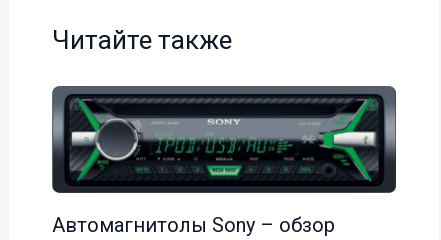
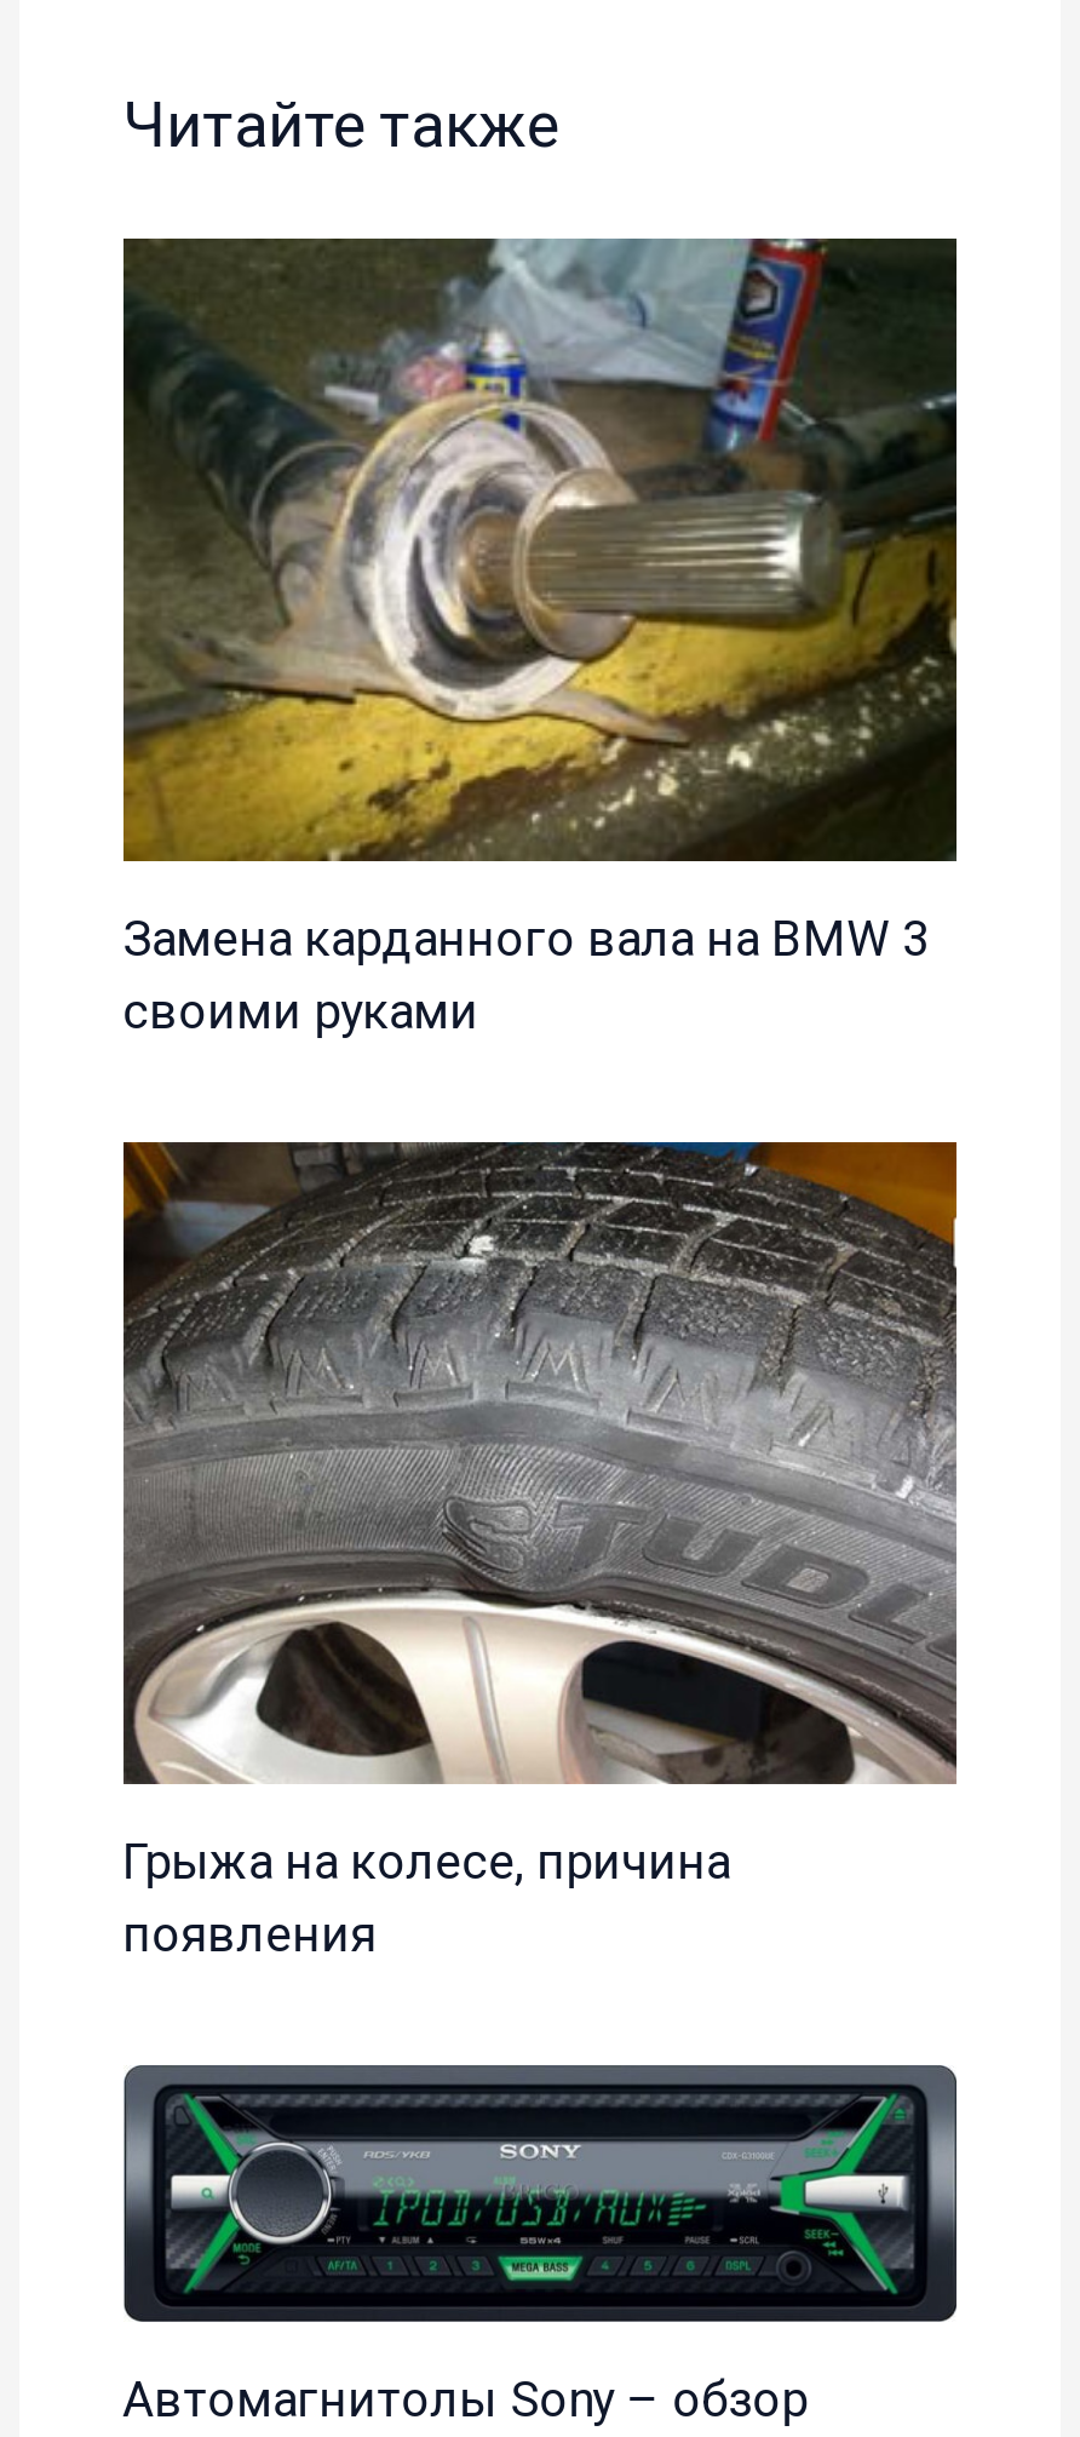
none -> [121,237,959,1041] [image] | Замена карданного вала на BMW 3 | своими руками
none -> [121,1139,959,1963] [image] | Грыжа на колесе, причина | появления

